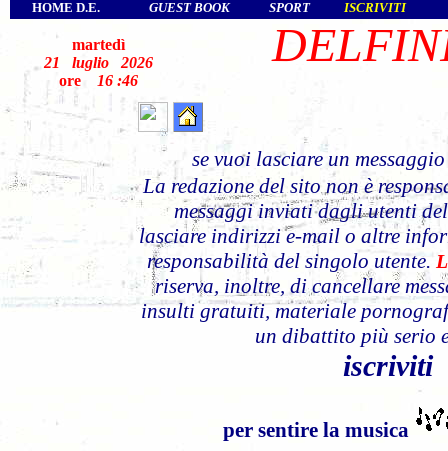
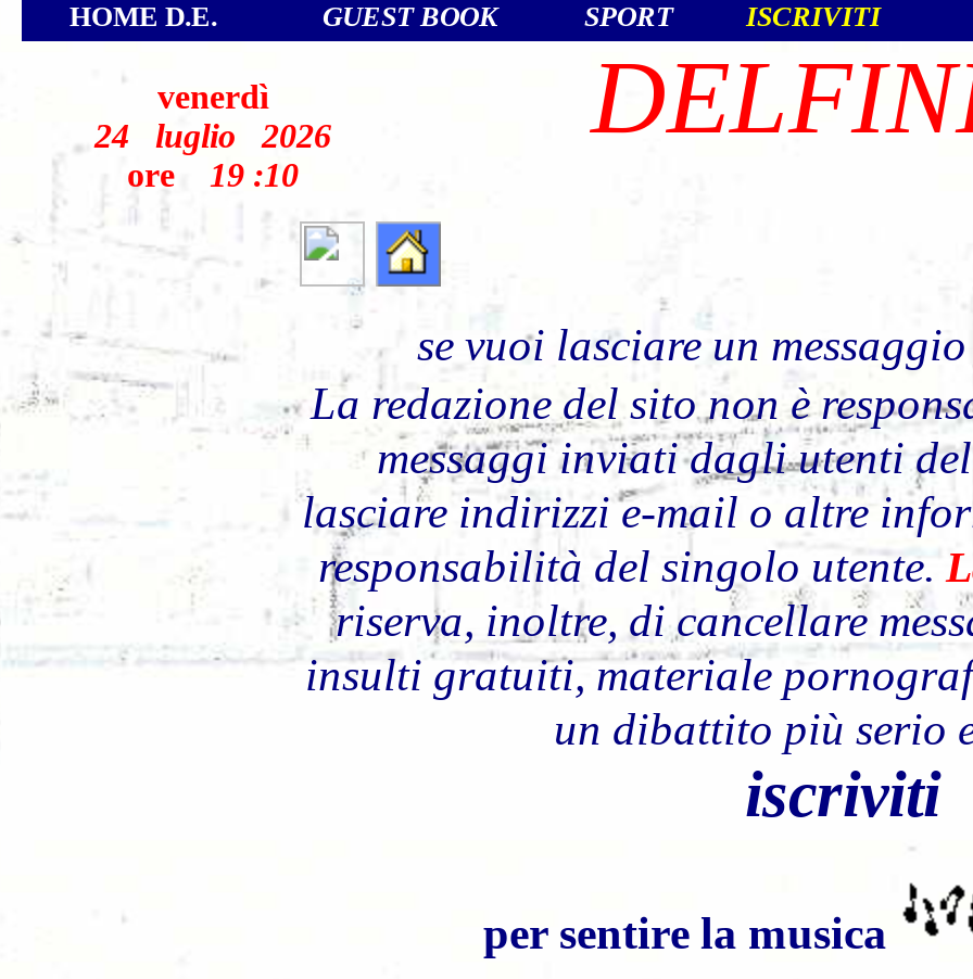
[43,36,152,89] martedì | 21 luglio 2026 | ore 16 :46 -> [94,78,331,193] venerdì | 24 luglio 2026 | ore 19 :10

